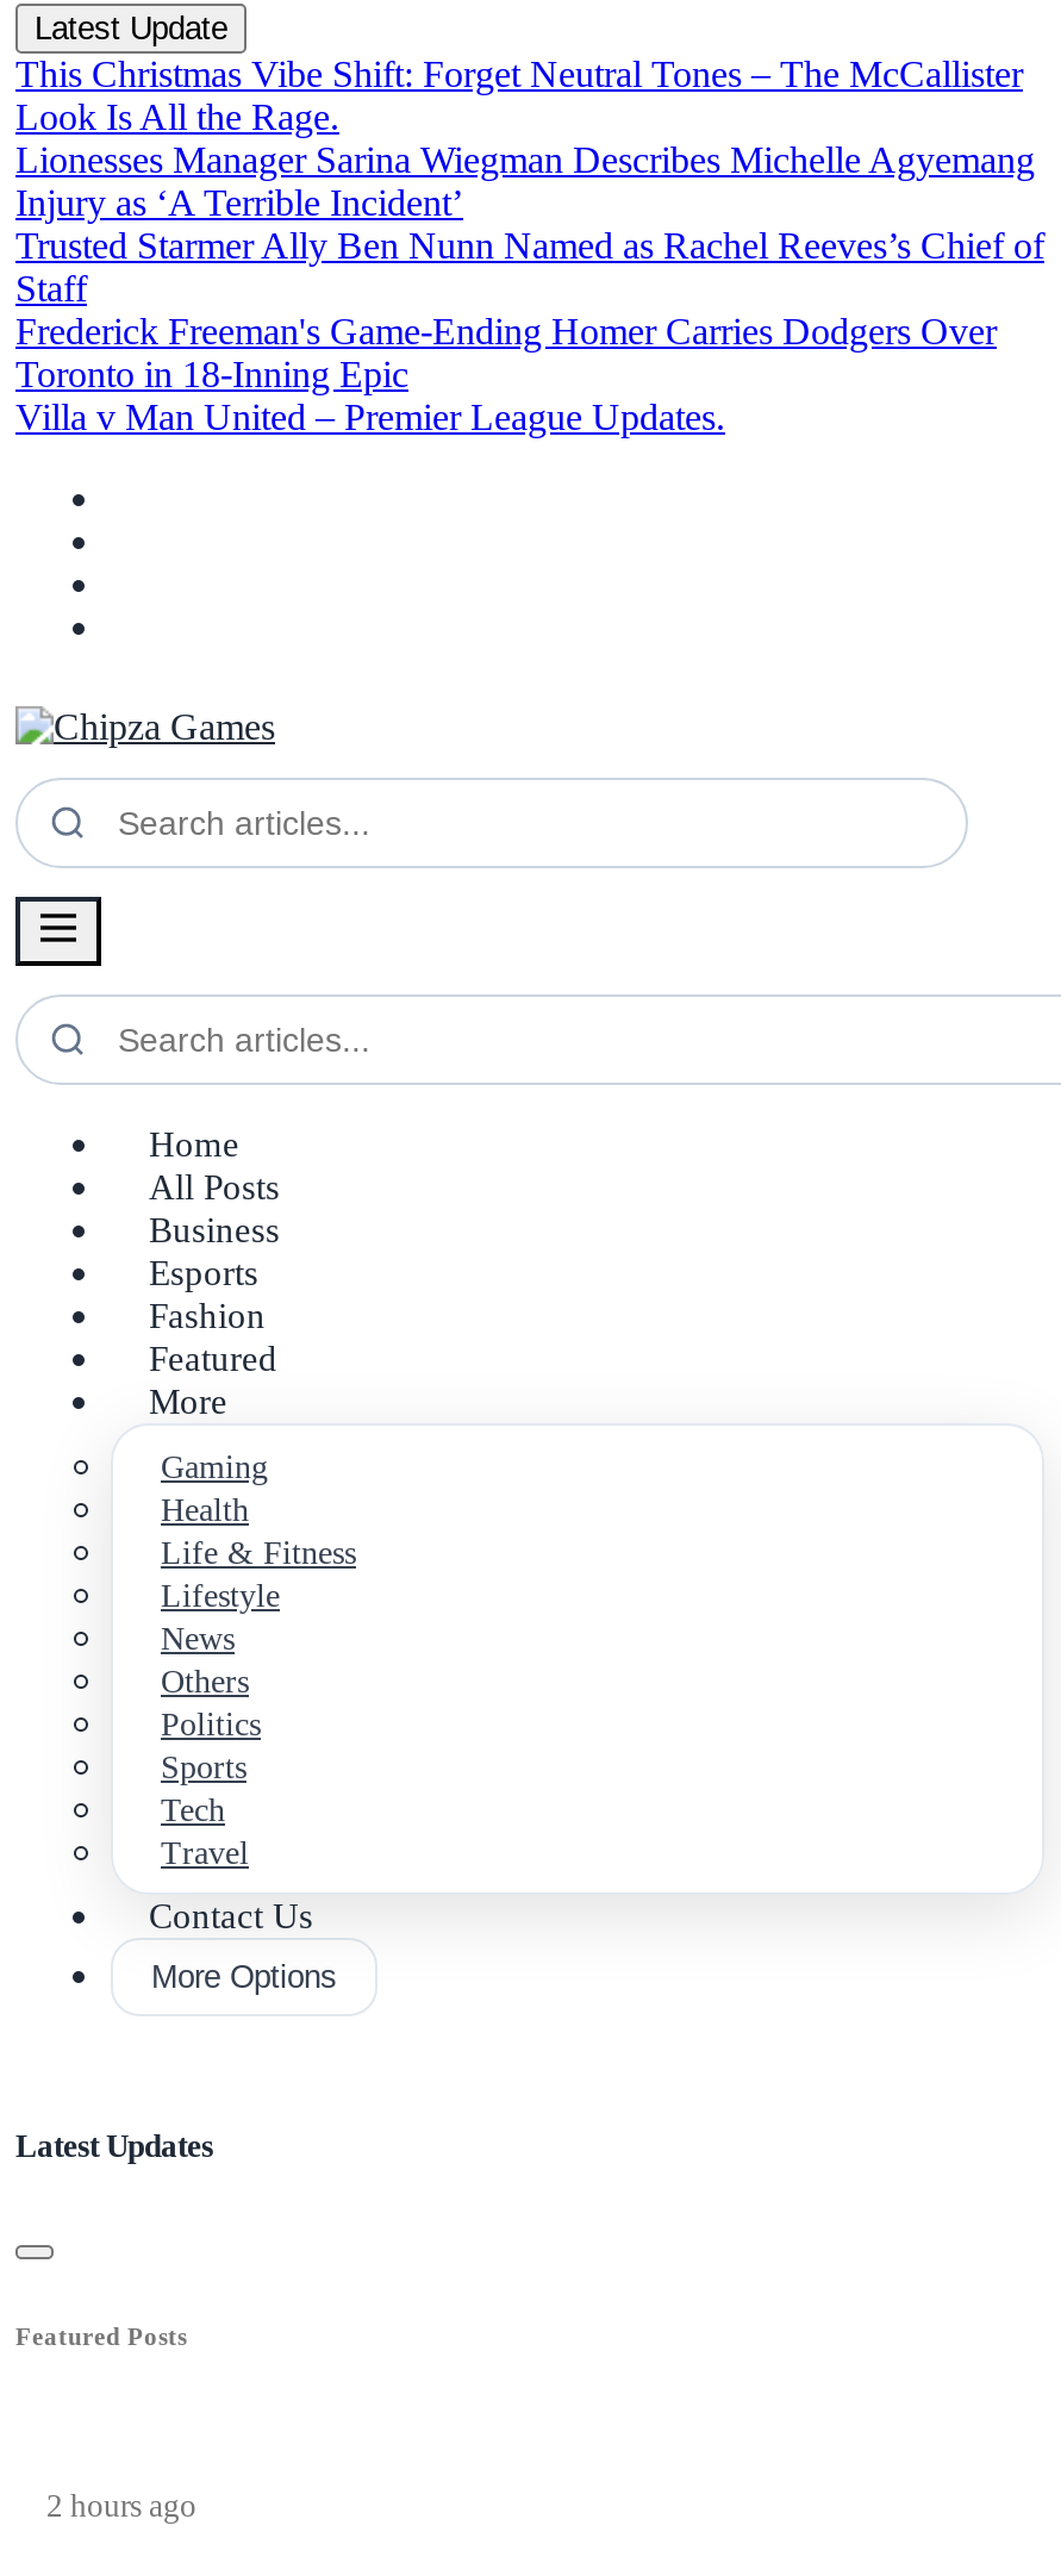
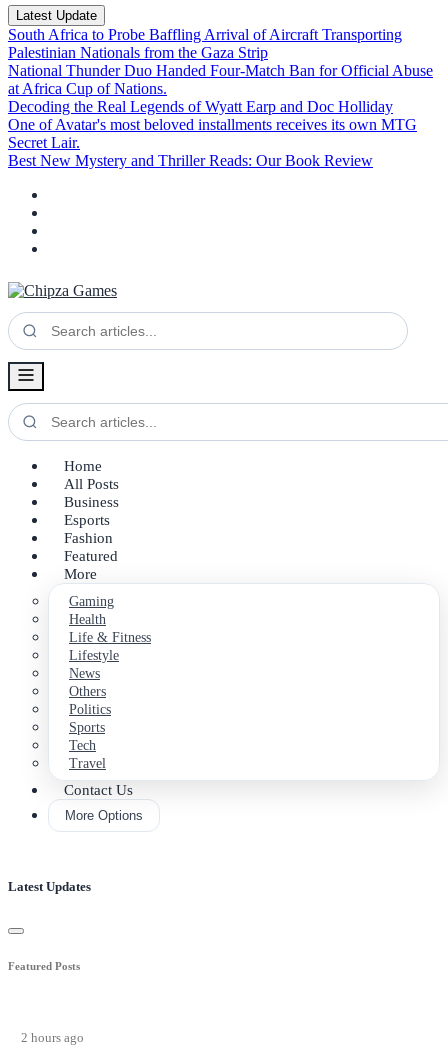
[15,54,1044,437] This Christmas Vibe Shift: Forget Neutral Tones – The McCallister | Look Is All the Rage. | Lionesses Manager Sarina Wiegman Describes Michelle Agyemang | Injury as ‘A Terrible Incident’ | Trusted Starmer Ally Ben Nunn Named as Rachel Reeves’s Chief of | Staff | Frederick Freeman's Game-Ending Homer Carries Dodgers Over | Toronto in 18-Inning Epic | Villa v Man United – Premier League Updates. -> [8,26,433,169] South Africa to Probe Baffling Arrival of Aircraft Transporting | Palestinian Nationals from the Gaza Strip | National Thunder Duo Handed Four-Match Ban for Official Abuse | at Africa Cup of Nations. | Decoding the Real Legends of Wyatt Earp and Doc Holliday | One of Avatar's most beloved installments receives its own MTG | Secret Lair. | Best New Mystery and Thriller Reads: Our Book Review

